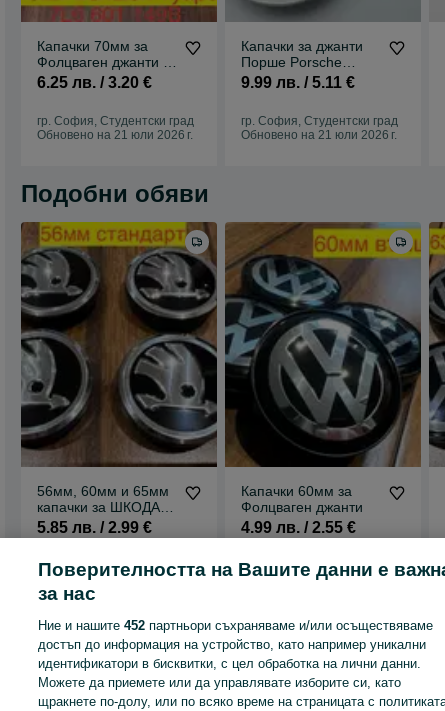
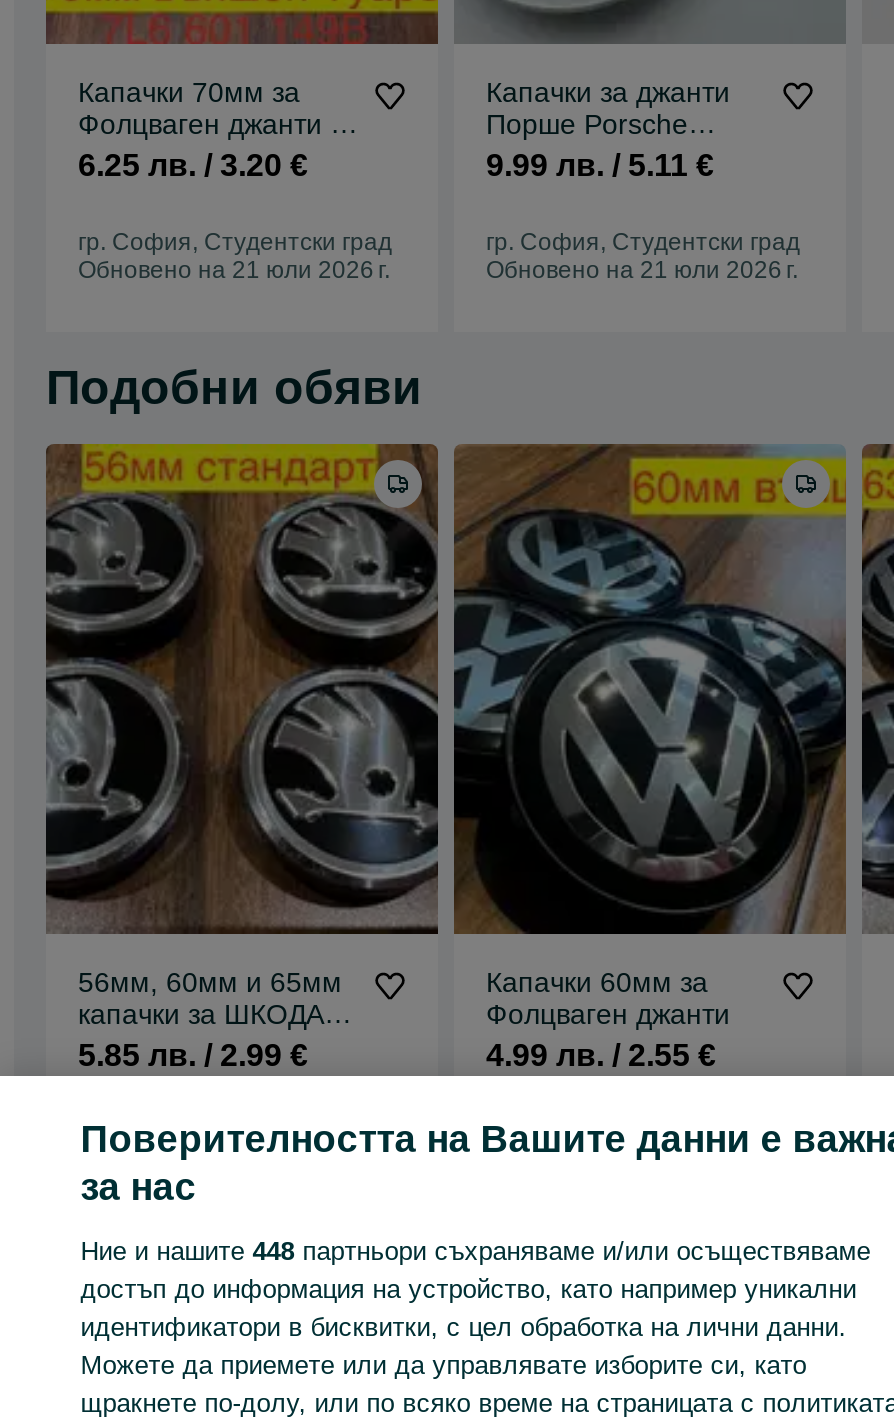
[38,618,433,633] Ние и нашите 452 партньори съхраняваме и/или осъществяваме -> [80,1236,870,1266] Ние и нашите 448 партньори съхраняваме и/или осъществяваме

